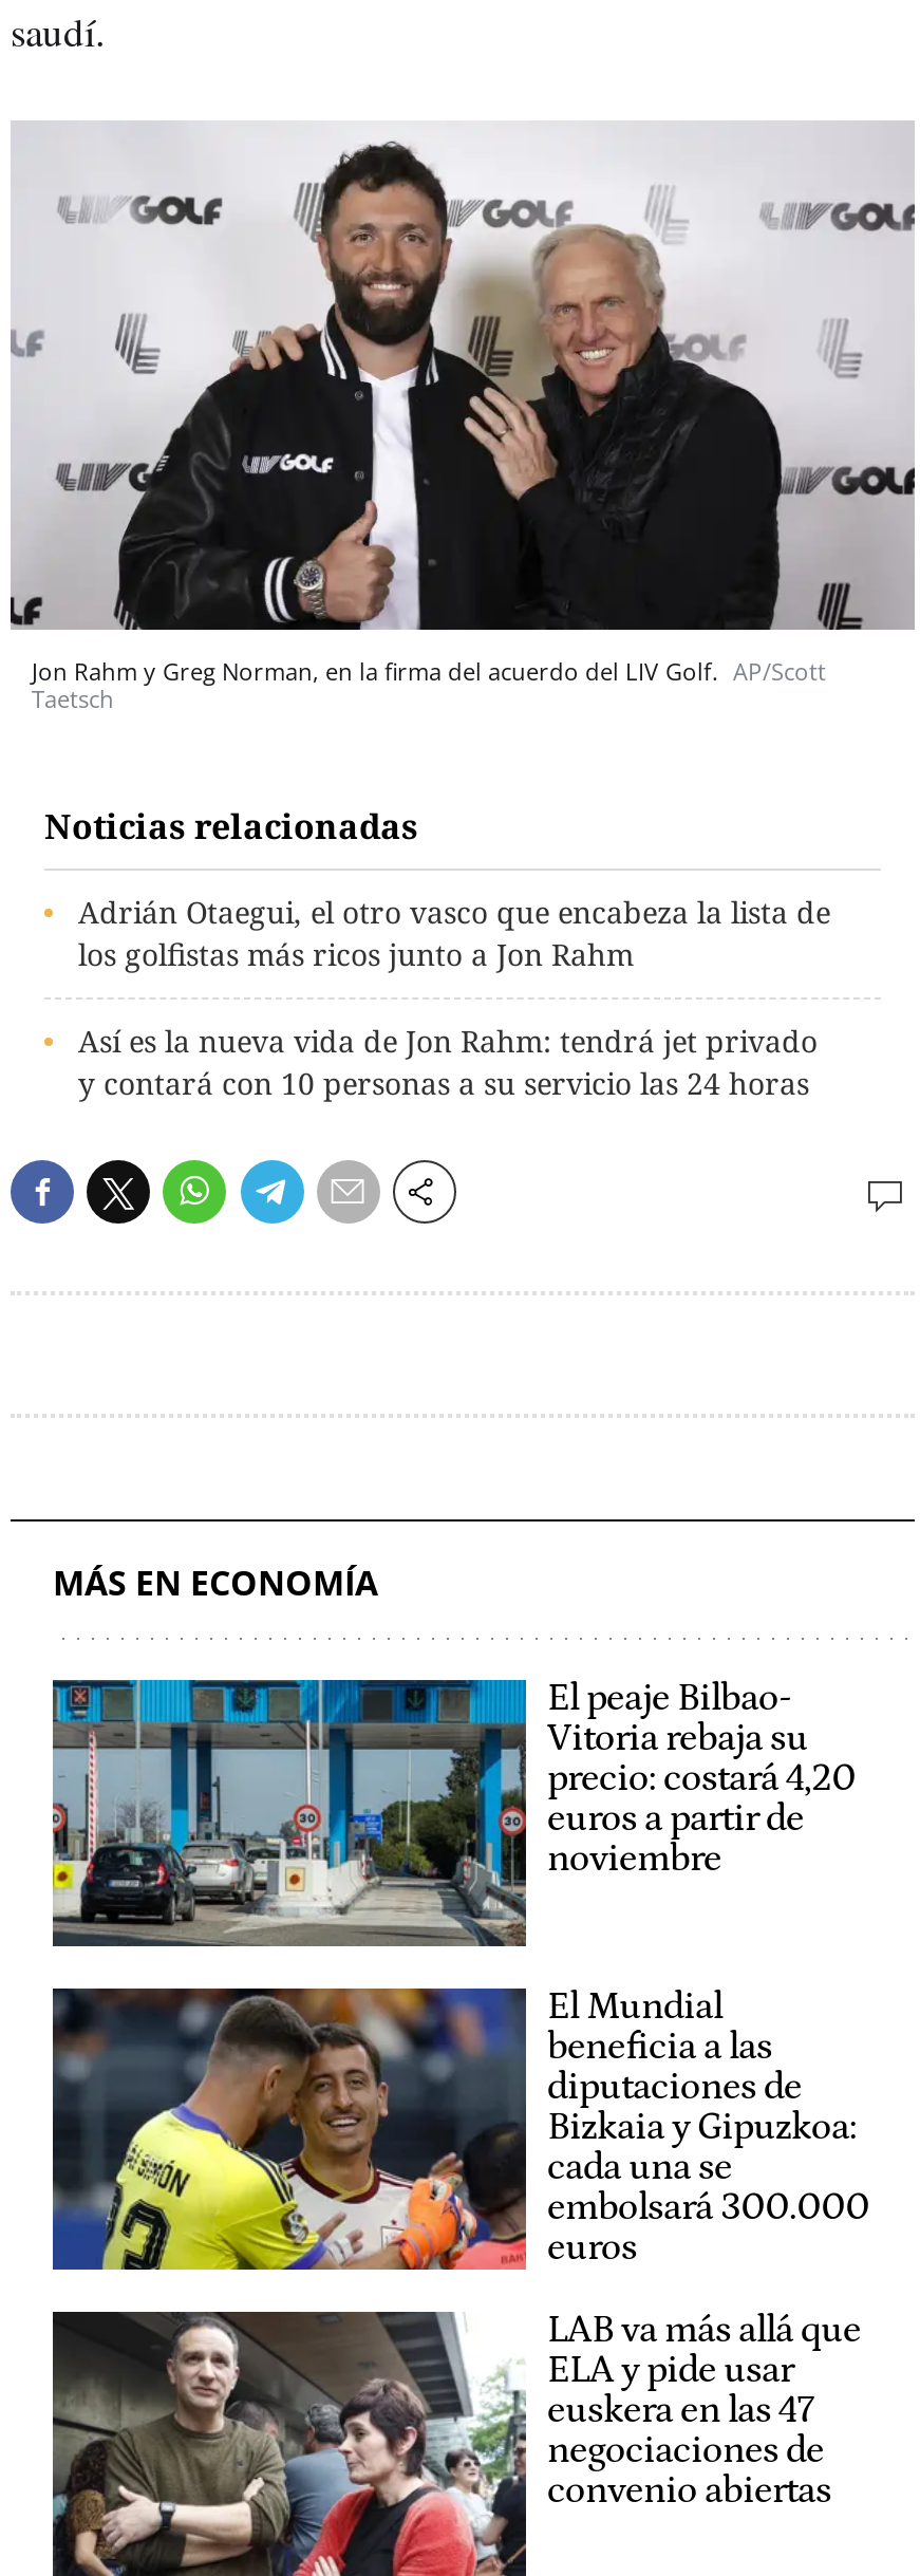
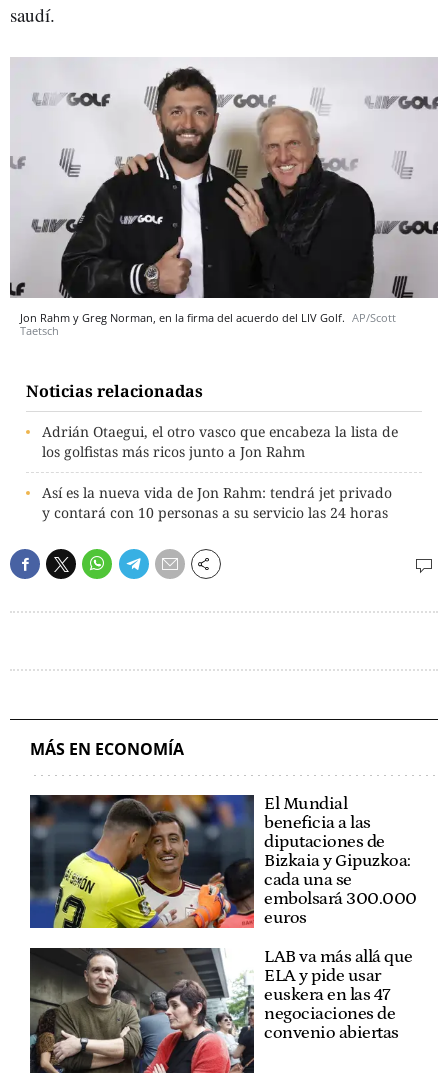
[51,1678,856,1948] [image] | El peaje Bilbao- | Vitoria rebaja su | precio: costará 4,20 | euros a partir de | noviembre -> none

